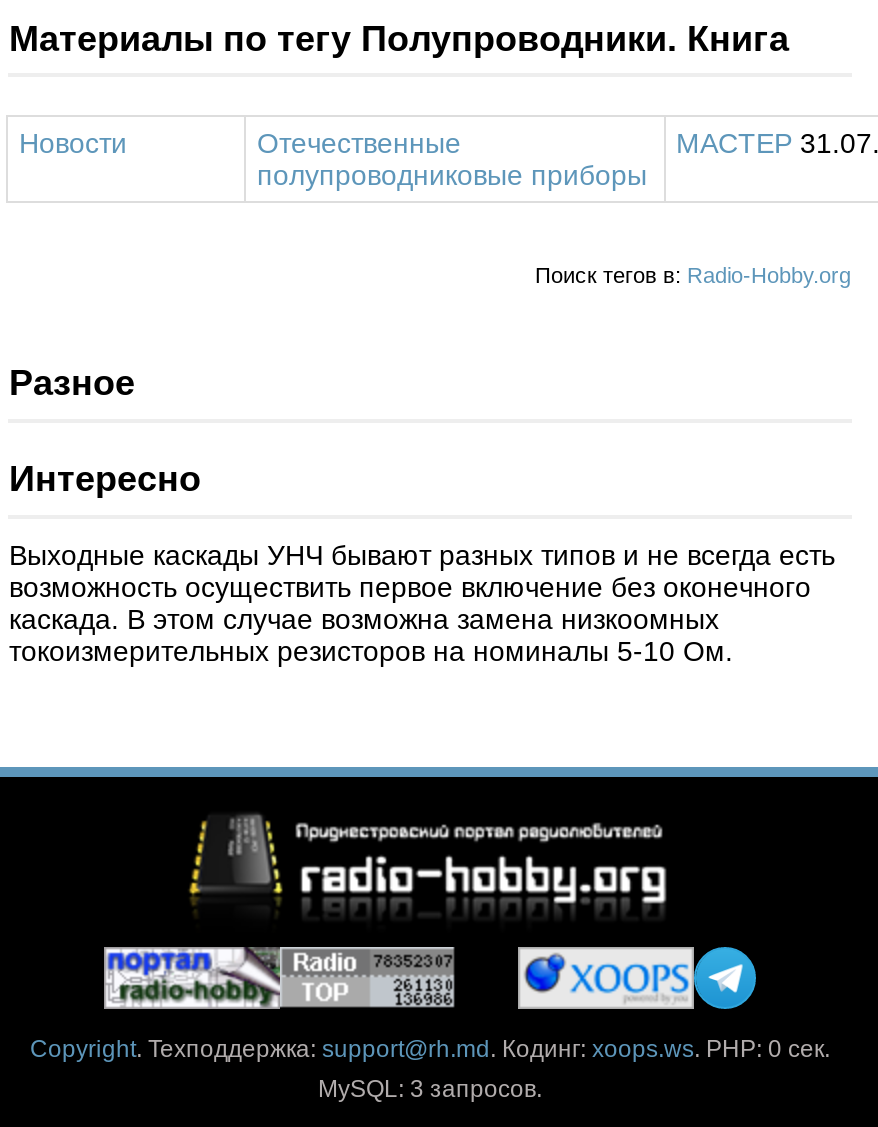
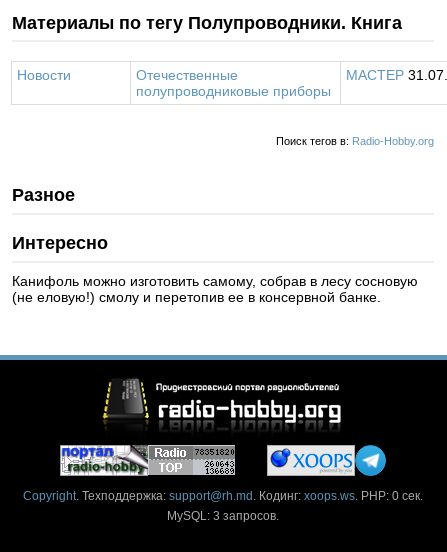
[9,539,835,667] Выходные каскады УНЧ бывают разных типов и не всегда есть | возможность осуществить первое включение без оконечного | каскада. В этом случае возможна замена низкоомных | токоизмерительных резисторов на номиналы 5-10 Ом. -> [12,273,418,305] Канифоль можно изготовить самому, собрав в лесу сосновую | (не еловую!) смолу и перетопив ее в консервной банке.

